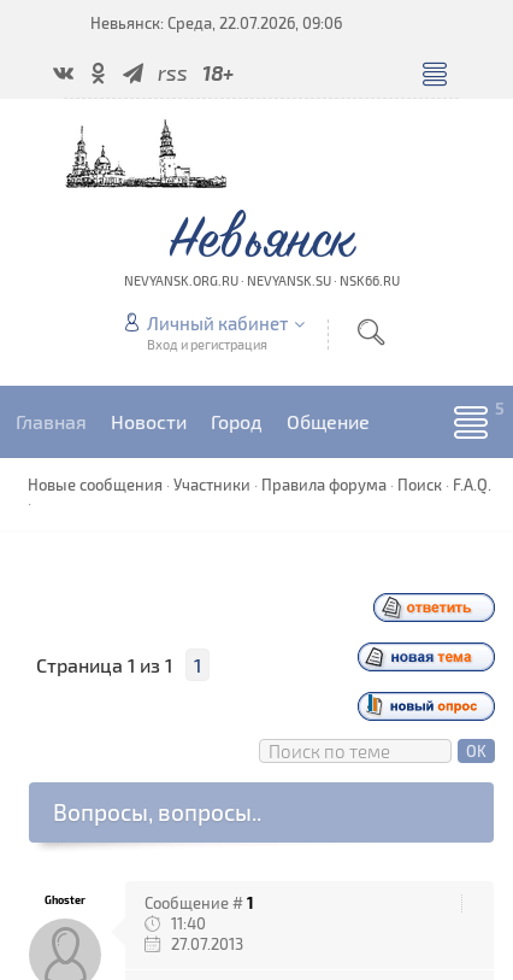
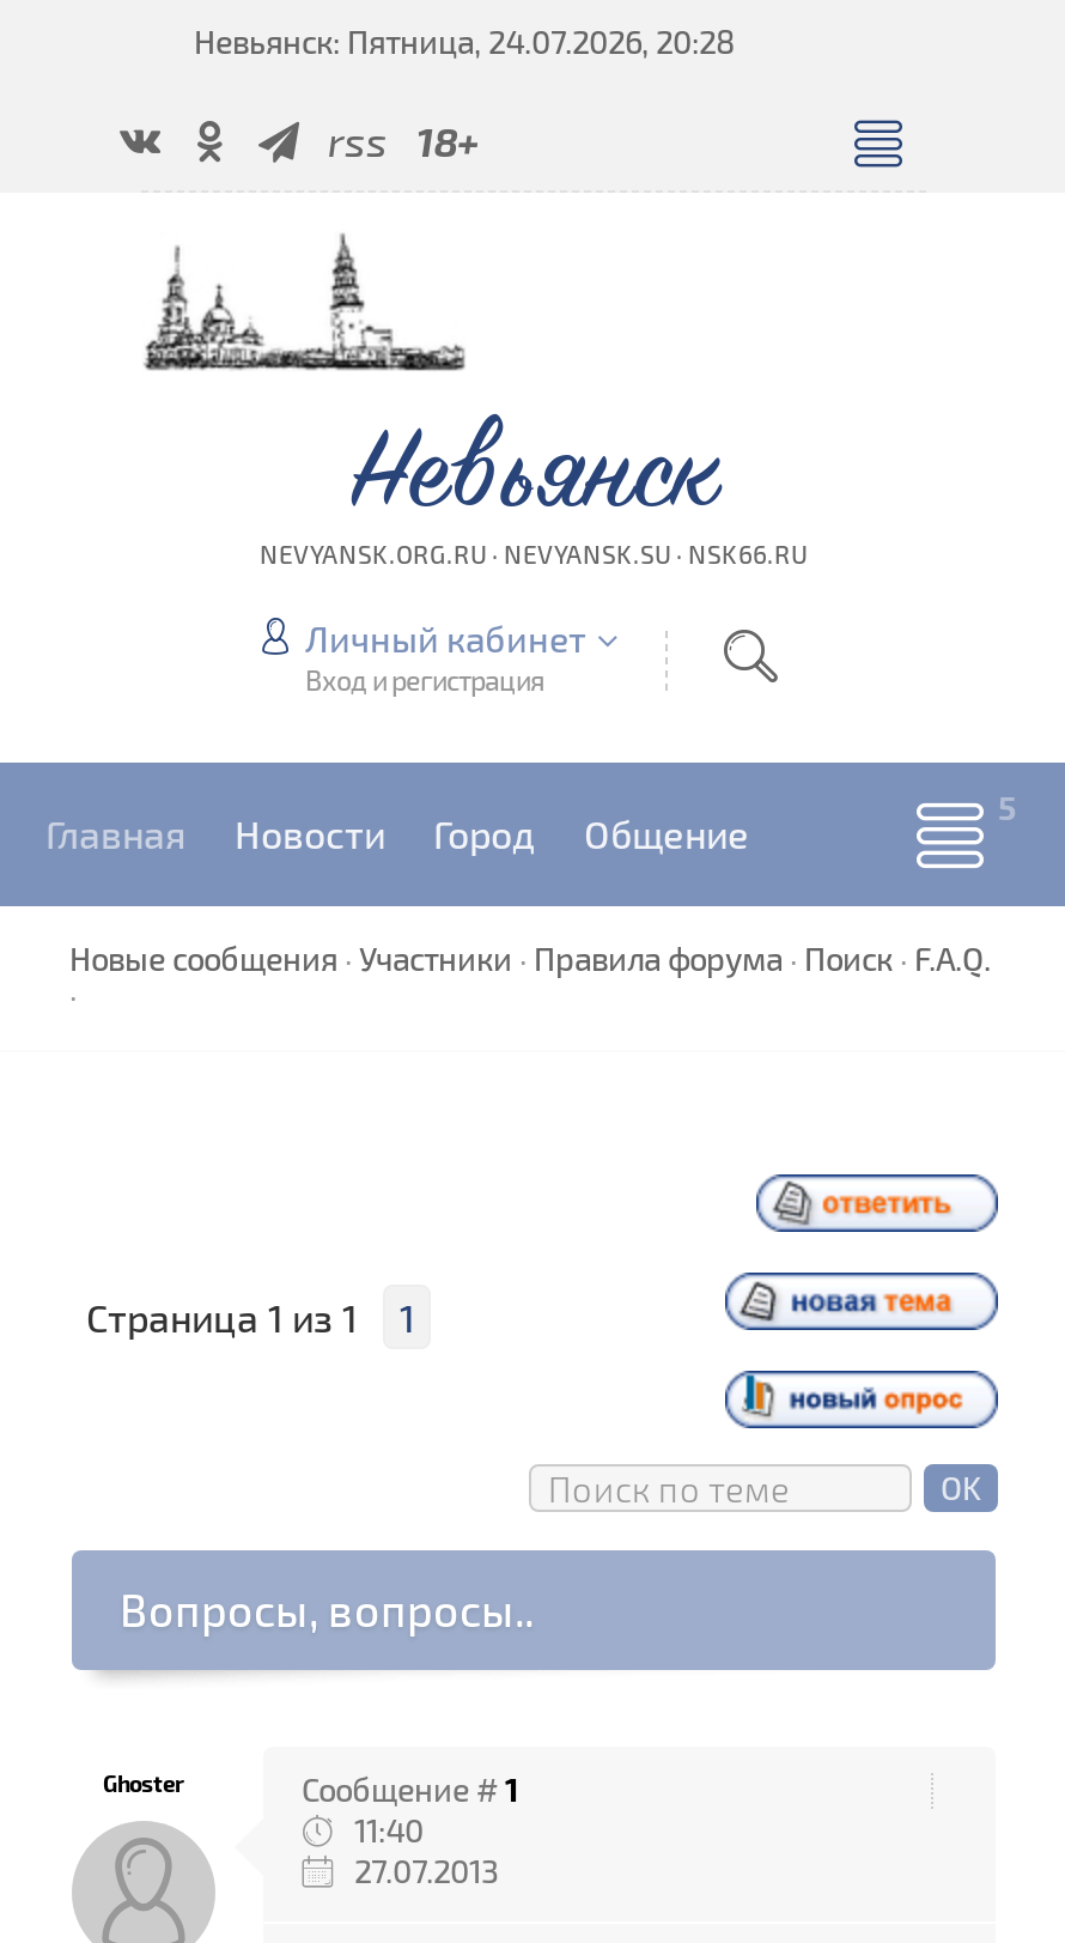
[90,13,342,33] Невьянск: Среда, 22.07.2026, 09:06 -> [194,23,735,61] Невьянск: Пятница, 24.07.2026, 20:28

